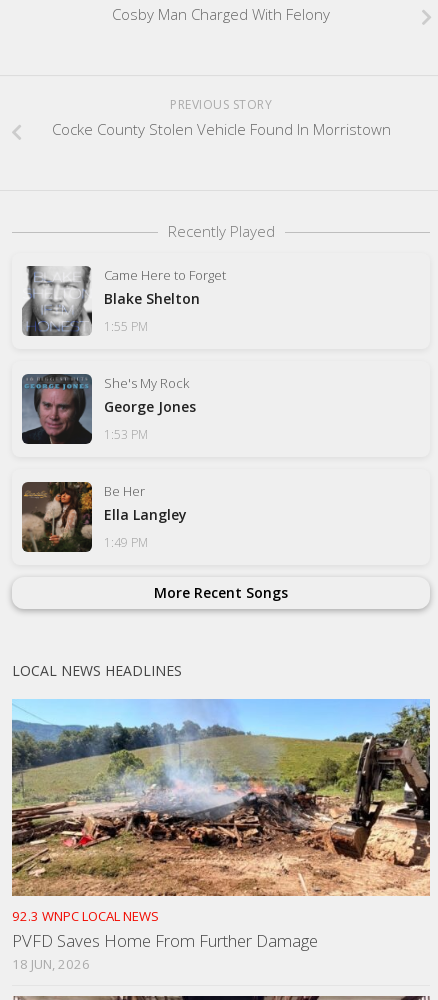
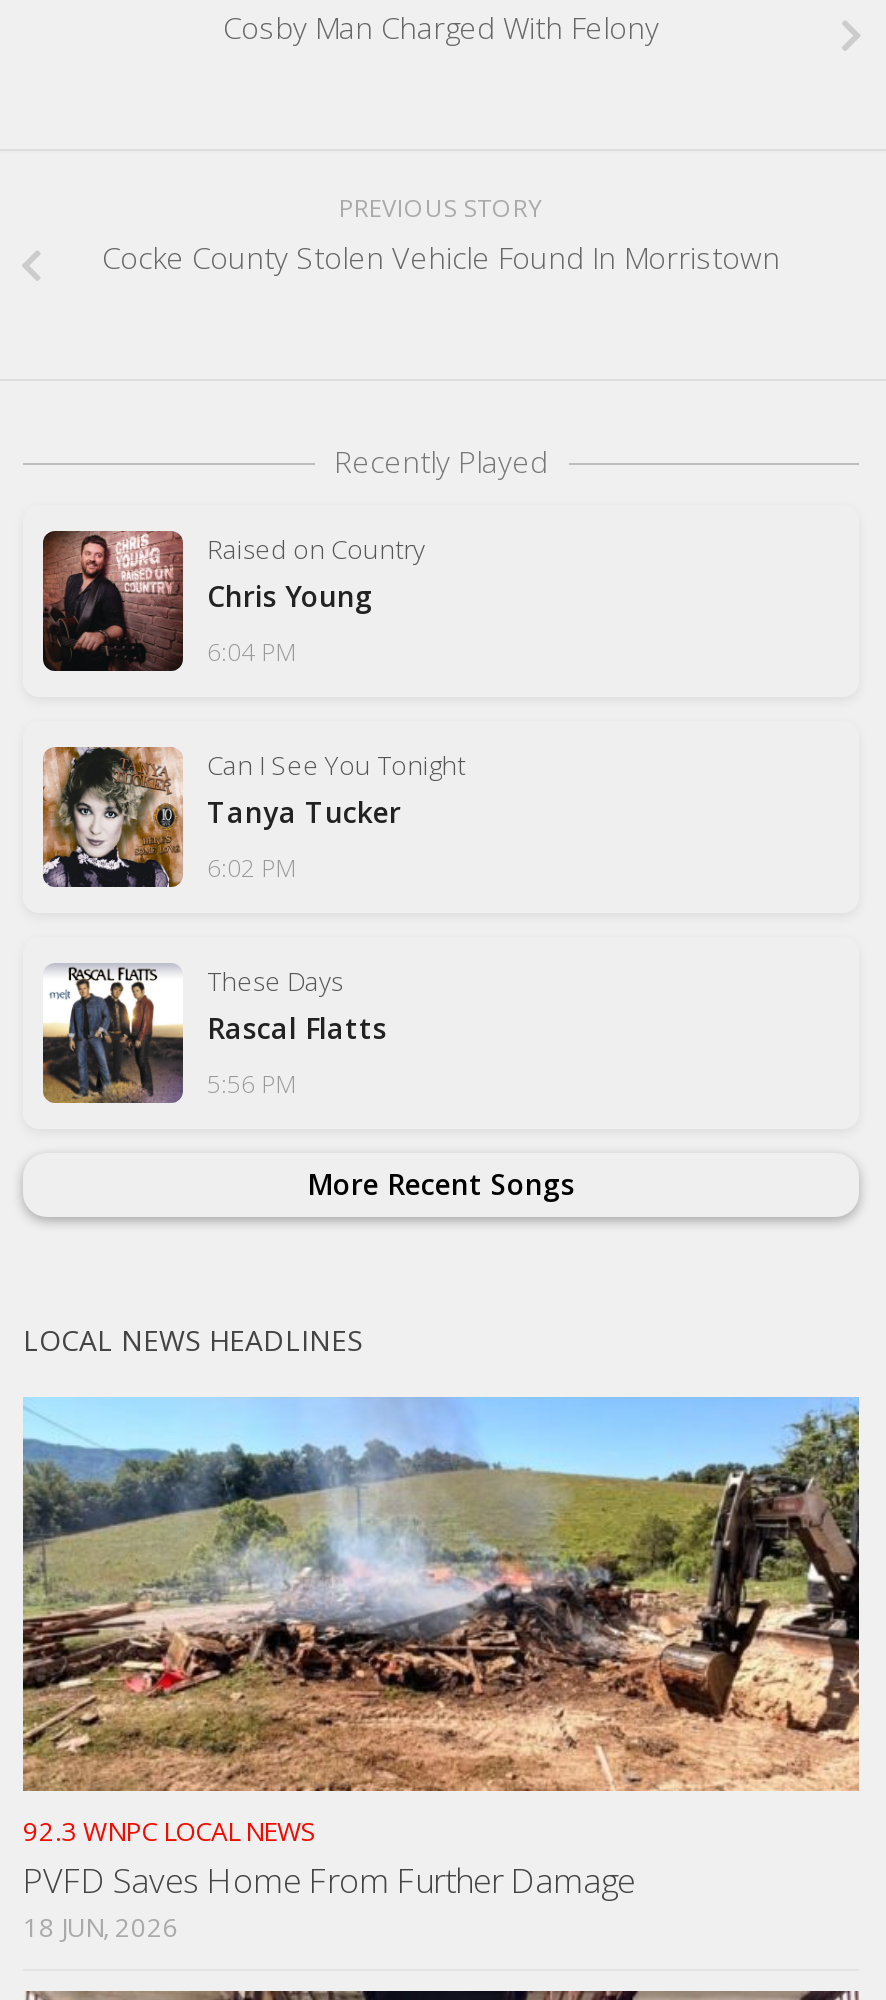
[22,266,226,337] [image] | Came Here to Forget | Blake Shelton -> [41,530,425,672] [image] | Raised on Country | Chris Young
[104,318,148,335] 1:55 PM -> [207,635,295,669] 6:04 PM
[21,373,196,445] [image] | She's My Rock | George Jones -> [41,744,465,888] [image] | Can I See You Tonight | Tanya Tucker
[104,426,148,443] 1:53 PM -> [207,851,295,885] 6:02 PM
[21,481,187,553] [image] | Be Her | Ella Langley -> [41,963,387,1104] [image] | These Days | Rascal Flatts
[104,534,148,551] 1:49 PM -> [207,1067,295,1101] 5:56 PM

